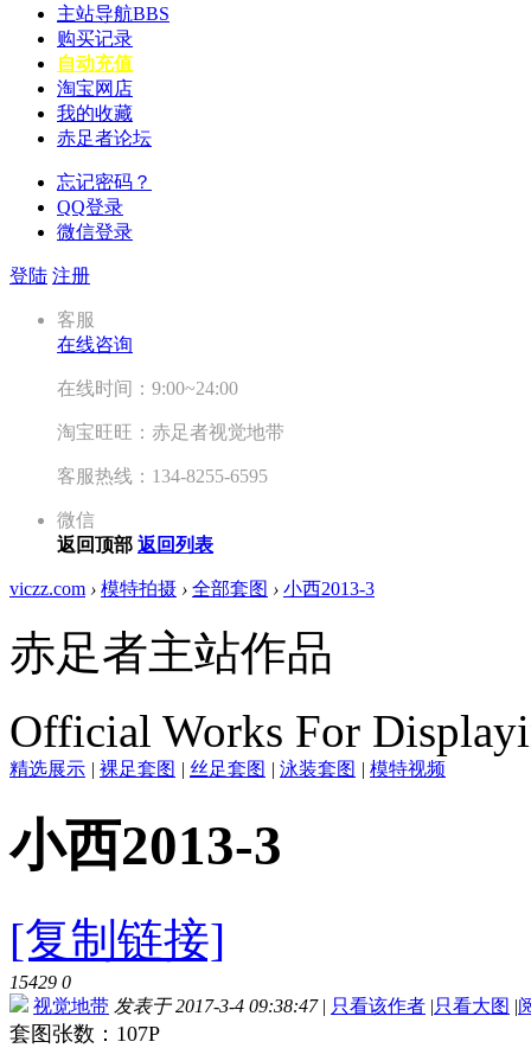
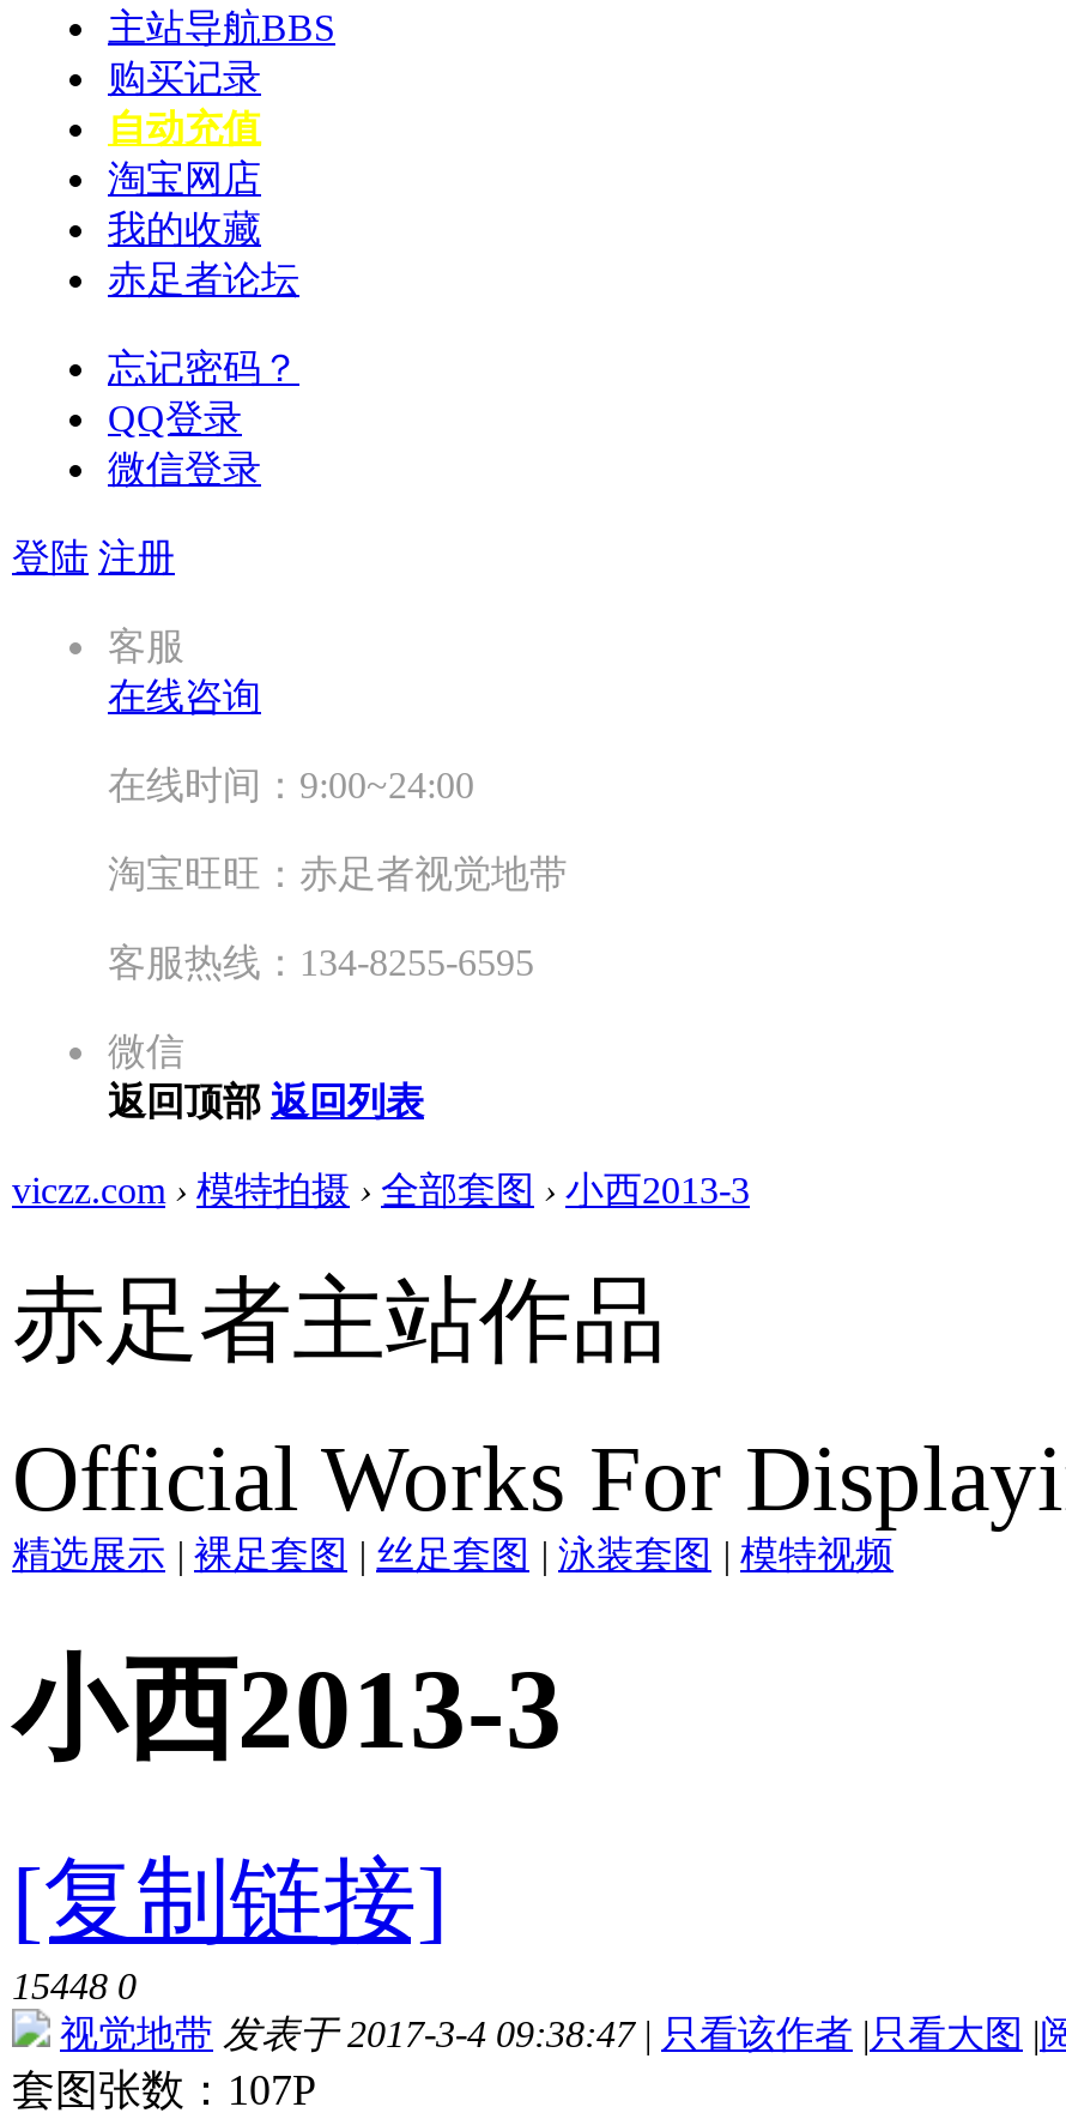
[9,972,71,992] 15429 0 -> [12,1966,137,2006] 15448 0

